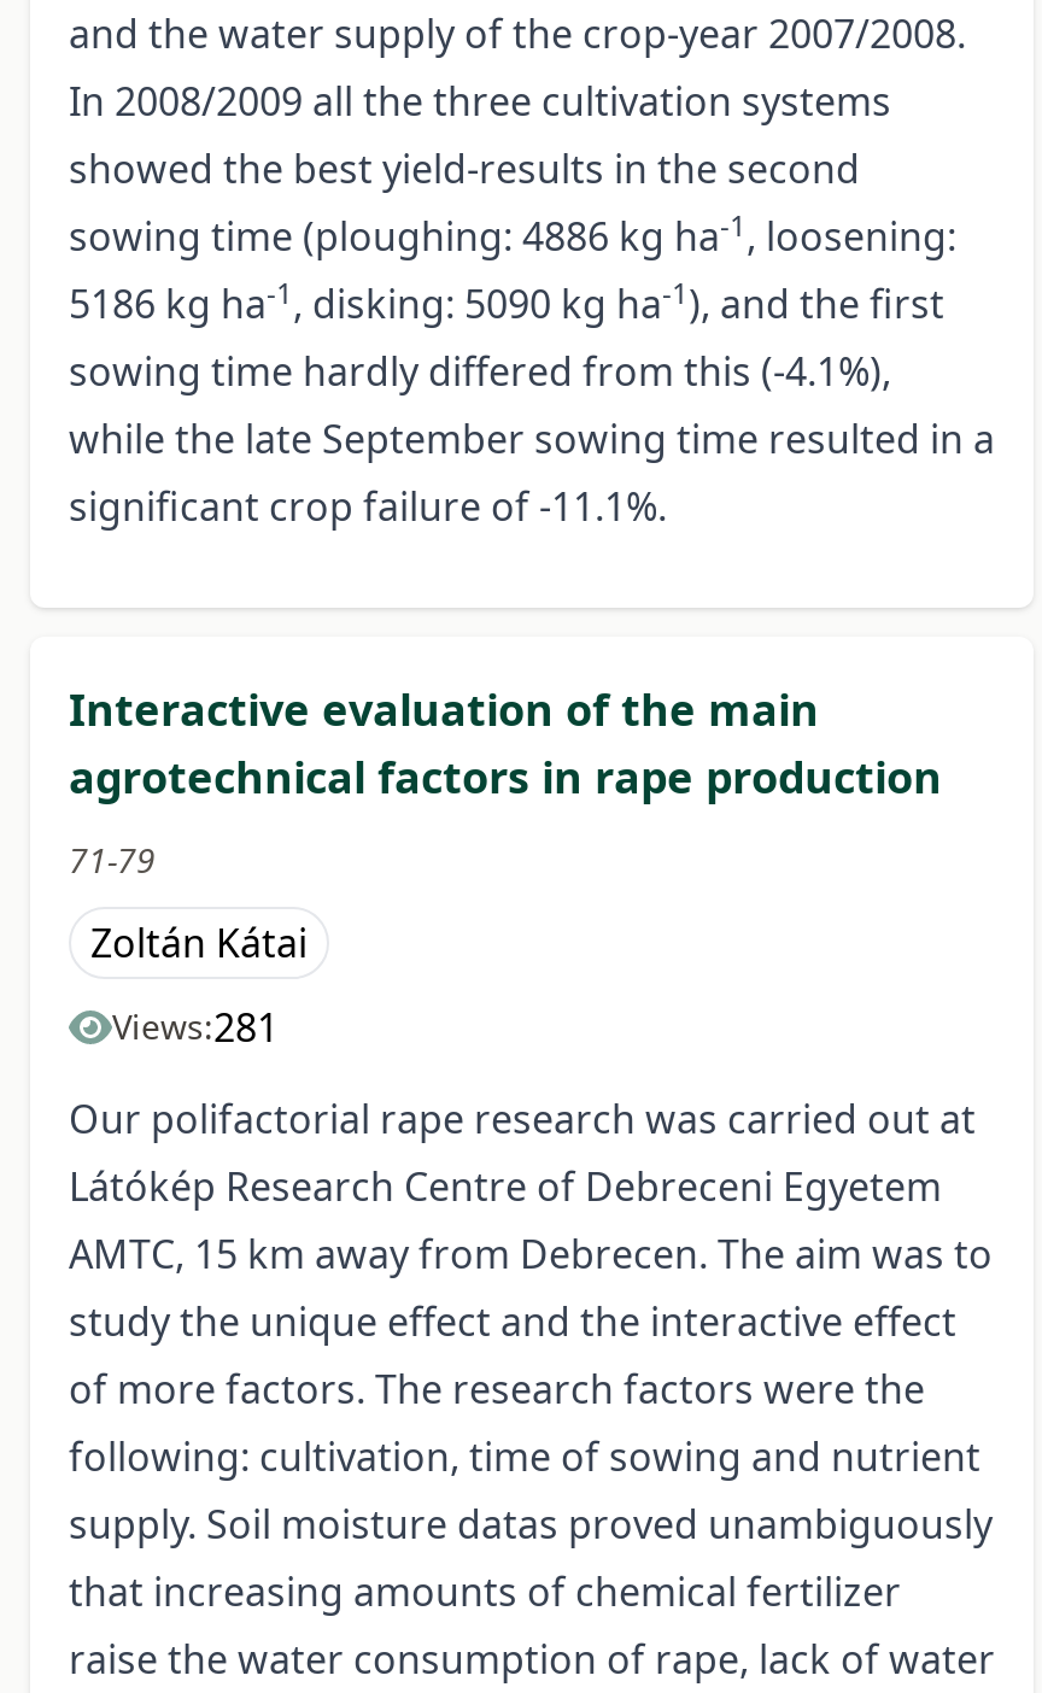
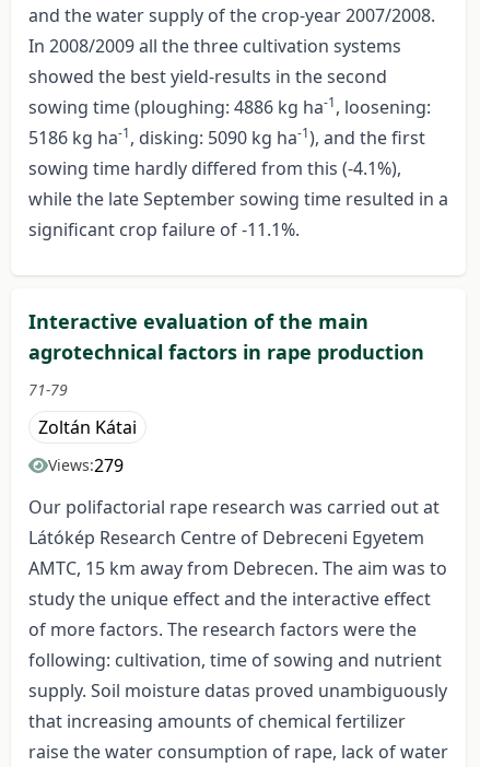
[112,1001,279,1054] Views:281 -> [48,454,124,478] Views:279

